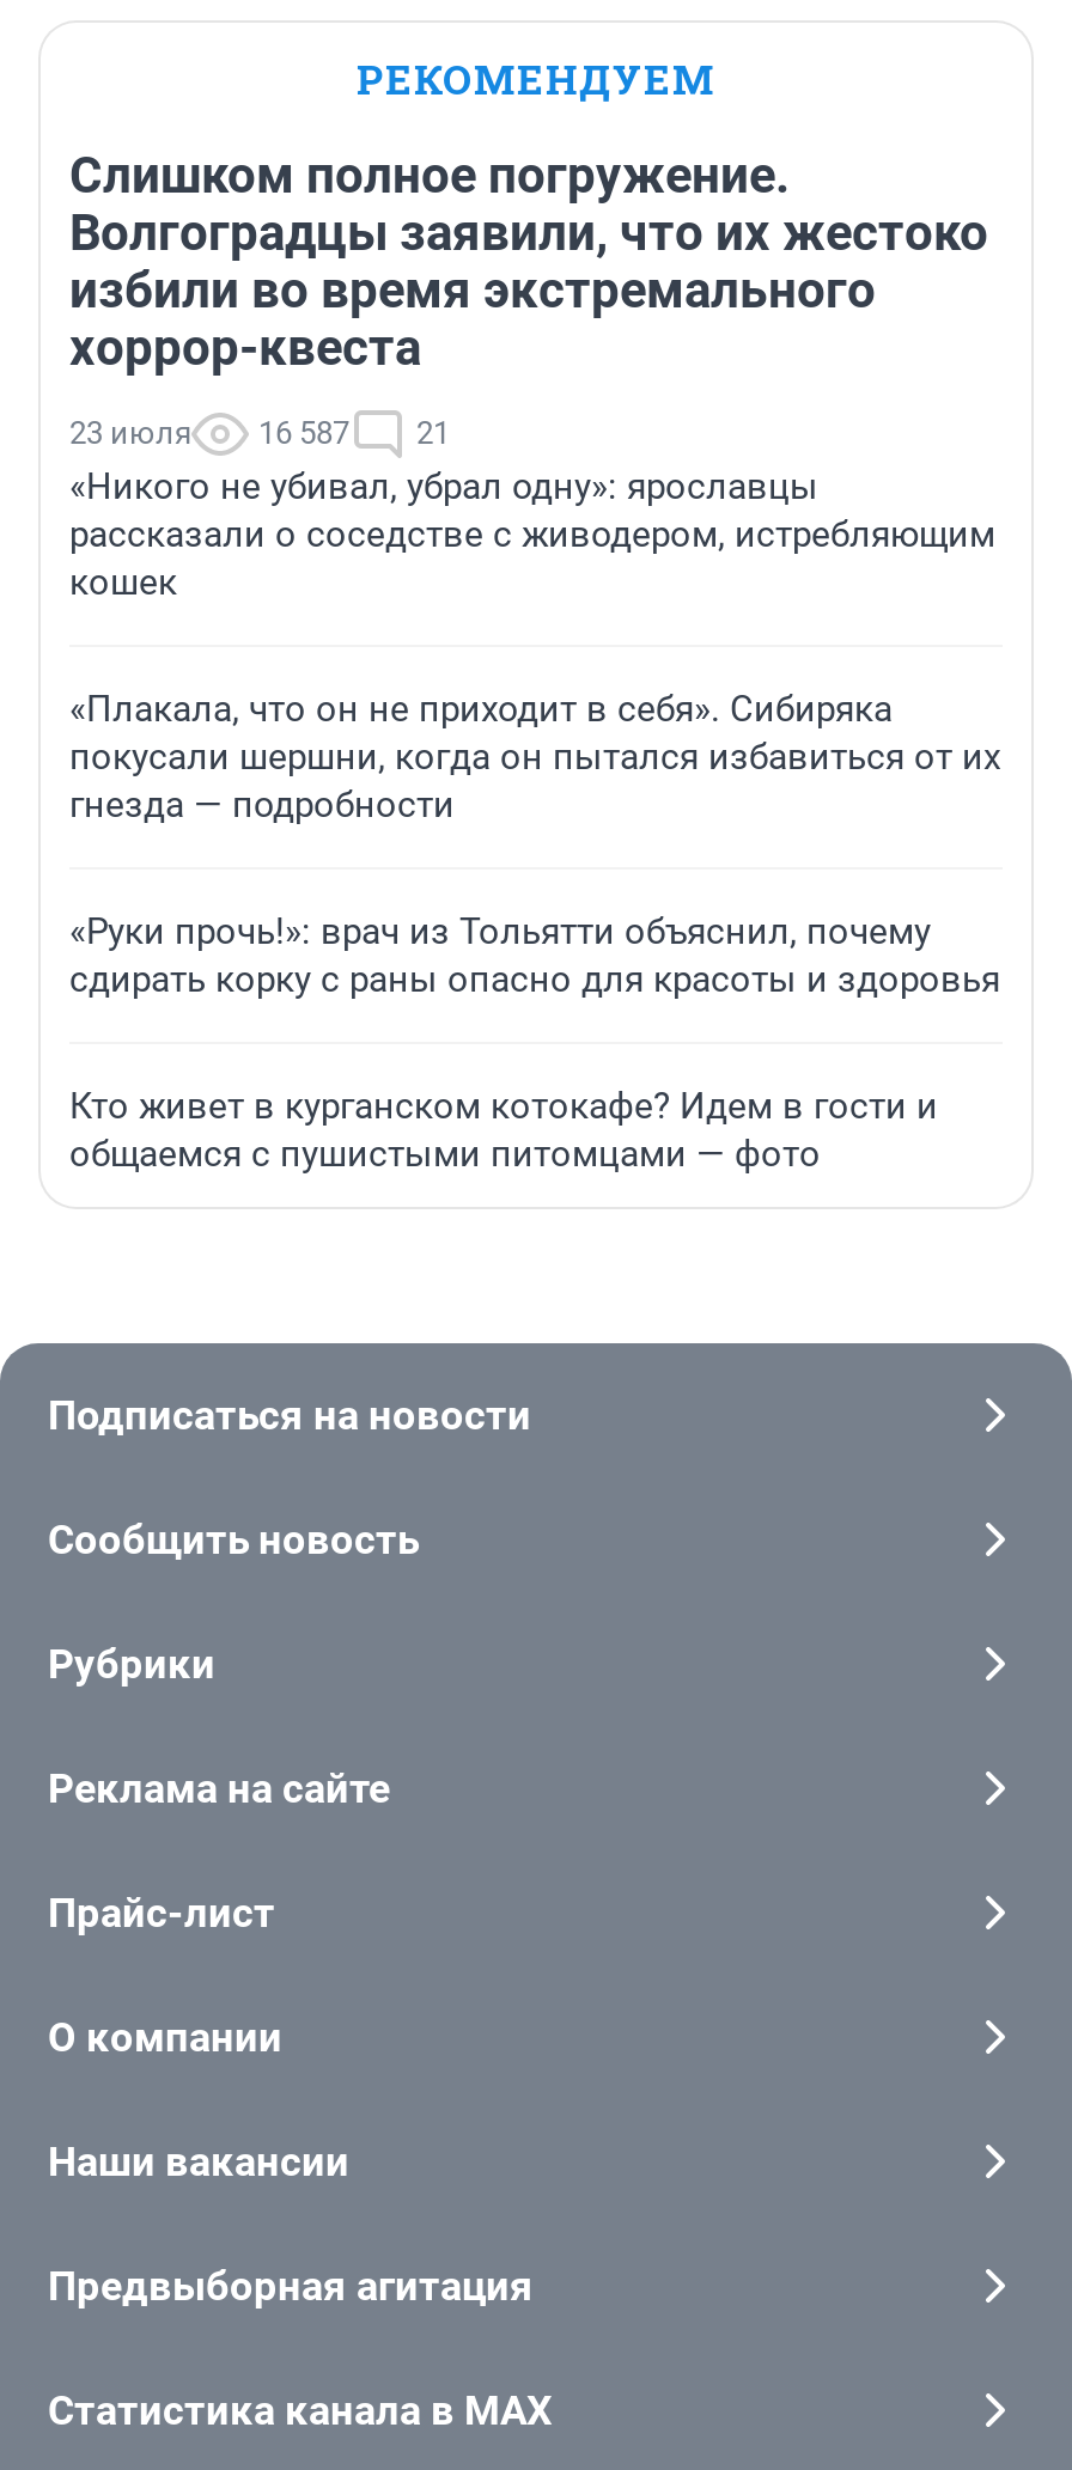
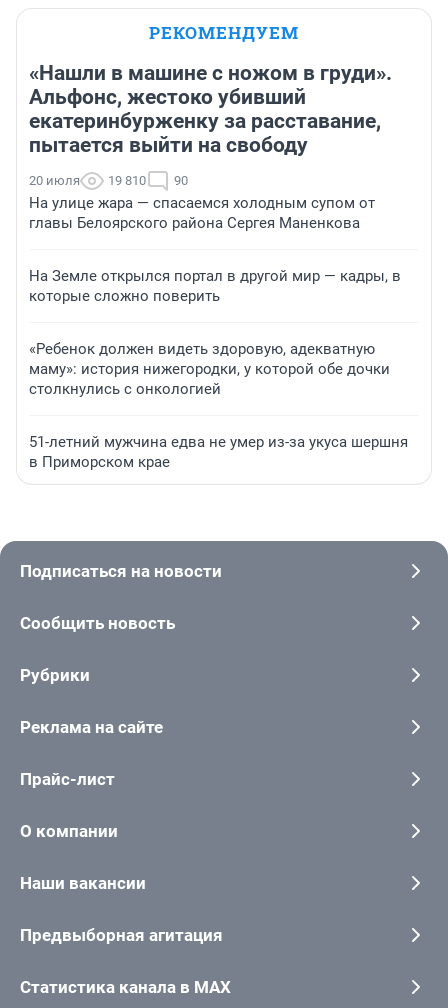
[69,146,988,376] Слишком полное погружение. | Волгоградцы заявили, что их жестоко | избили во время экстремального | хоррор-квеста -> [29,61,392,157] «Нашли в машине с ножом в груди». | Альфонс, жестоко убивший | екатеринбурженку за расставание, | пытается выйти на свободу
[69,414,995,603] 23 июля | 16 587 | 21 | «Никого не убивал, убрал одну»: ярославцы | рассказали о соседстве с живодером, истребляющим | кошек -> [29,173,375,232] 20 июля | 19 810 | 90 | На улице жара — спасаемся холодным супом от | главы Белоярского района Сергея Маненкова
[69,687,1000,826] «Плакала, что он не приходит в себя». Сибиряка | покусали шершни, когда он пытался избавиться от их | гнезда — подробности -> [29,267,401,305] На Земле открылся портал в другой мир — кадры, в | которые сложно поверить
[69,910,1000,1000] «Руки прочь!»: врач из Тольятти объяснил, почему | сдирать корку с раны опасно для красоты и здоровья -> [29,340,390,398] «Ребенок должен видеть здоровую, адекватную | маму»: история нижегородки, у которой обе дочки | столкнулись с онкологией
[69,1084,938,1175] Кто живет в курганском котокафе? Идем в гости и | общаемся с пушистыми питомцами — фото -> [29,433,408,471] 51-летний мужчина едва не умер из-за укуса шершня | в Приморском крае

